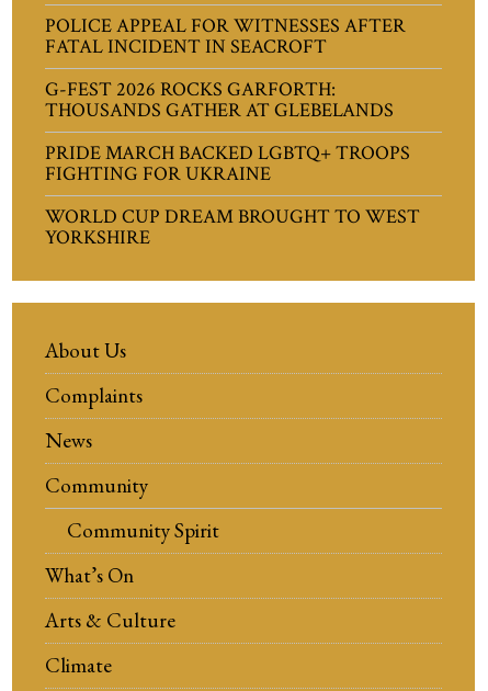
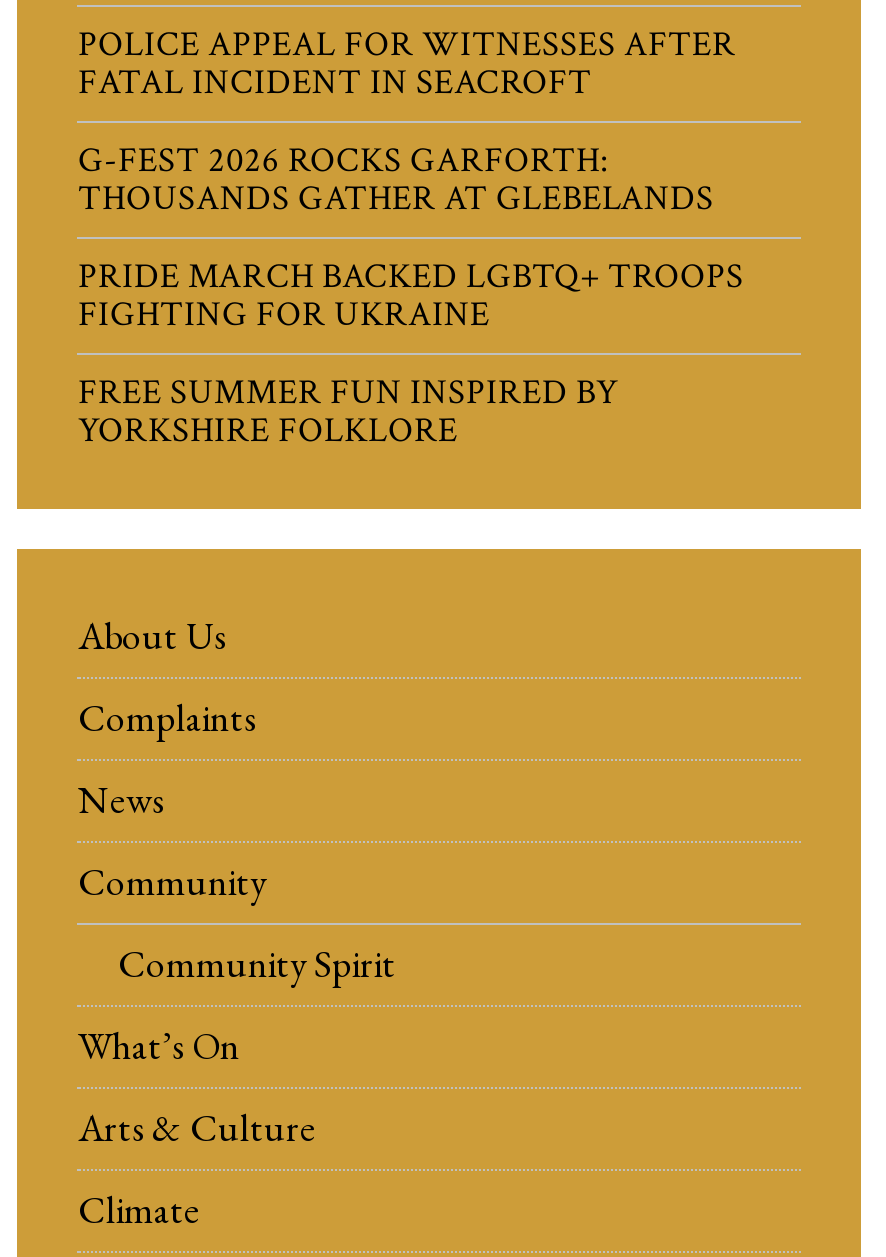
[45,204,420,250] WORLD CUP DREAM BROUGHT TO WEST | YORKSHIRE -> [78,369,618,453] FREE SUMMER FUN INSPIRED BY | YORKSHIRE FOLKLORE

